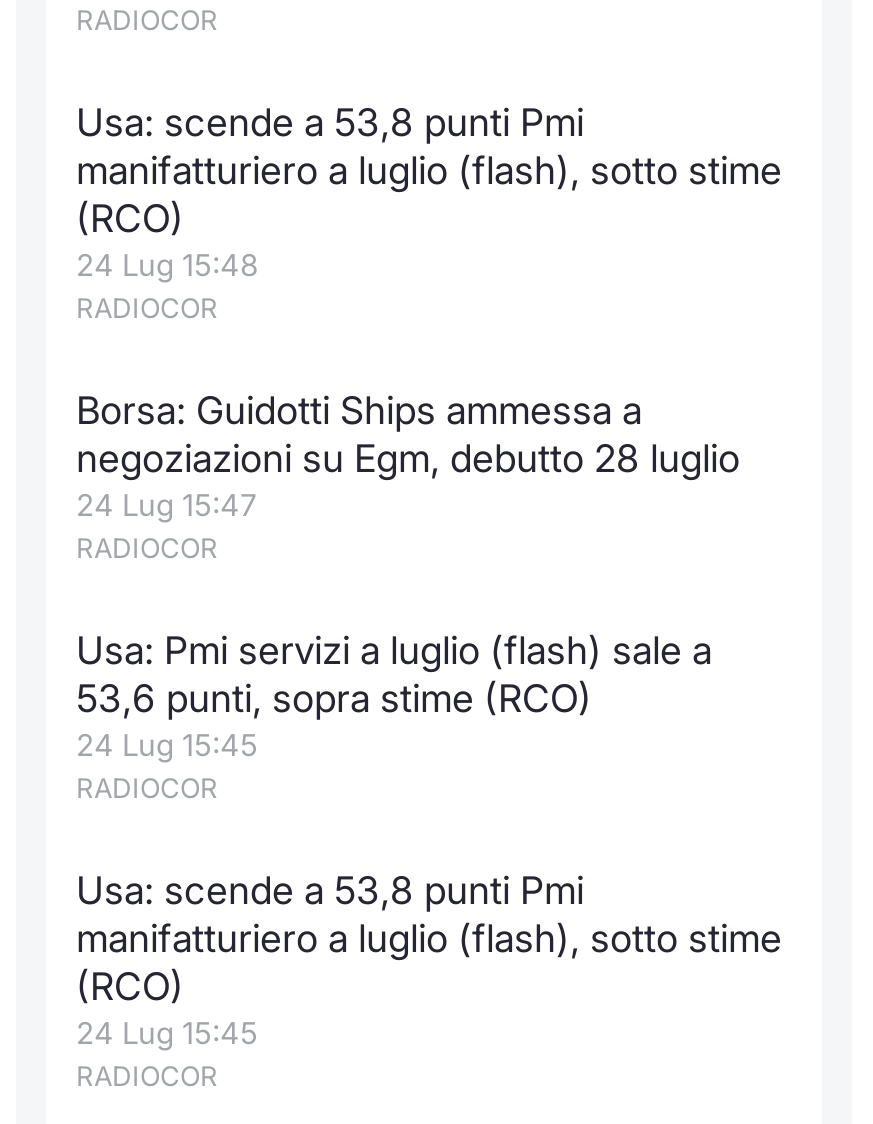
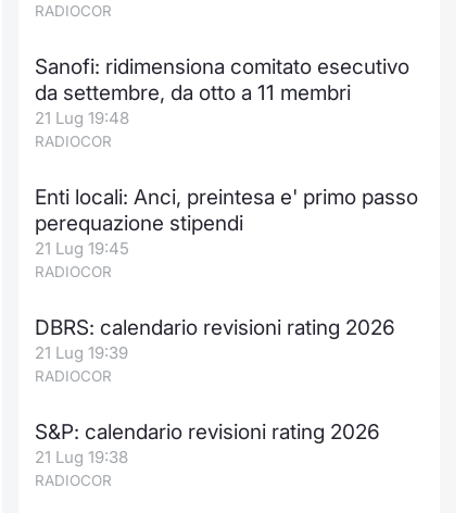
[76,100,782,284] Usa: scende a 53,8 punti Pmi | manifatturiero a luglio (flash), sotto stime | (RCO) | 24 Lug 15:48 -> [35,54,409,128] Sanofi: ridimensiona comitato esecutivo | da settembre, da otto a 11 membri | 21 Lug 19:48
[76,388,740,524] Borsa: Guidotti Ships ammessa a | negoziazioni su Egm, debutto 28 luglio | 24 Lug 15:47 -> [35,185,418,259] Enti locali: Anci, preintesa e' primo passo | perequazione stipendi | 21 Lug 19:45
[76,628,712,764] Usa: Pmi servizi a luglio (flash) sale a | 53,6 punti, sopra stime (RCO) | 24 Lug 15:45 -> [35,315,395,363] DBRS: calendario revisioni rating 2026 | 21 Lug 19:39
[76,868,782,1052] Usa: scende a 53,8 punti Pmi | manifatturiero a luglio (flash), sotto stime | (RCO) | 24 Lug 15:45 -> [35,420,380,467] S&P: calendario revisioni rating 2026 | 21 Lug 19:38

